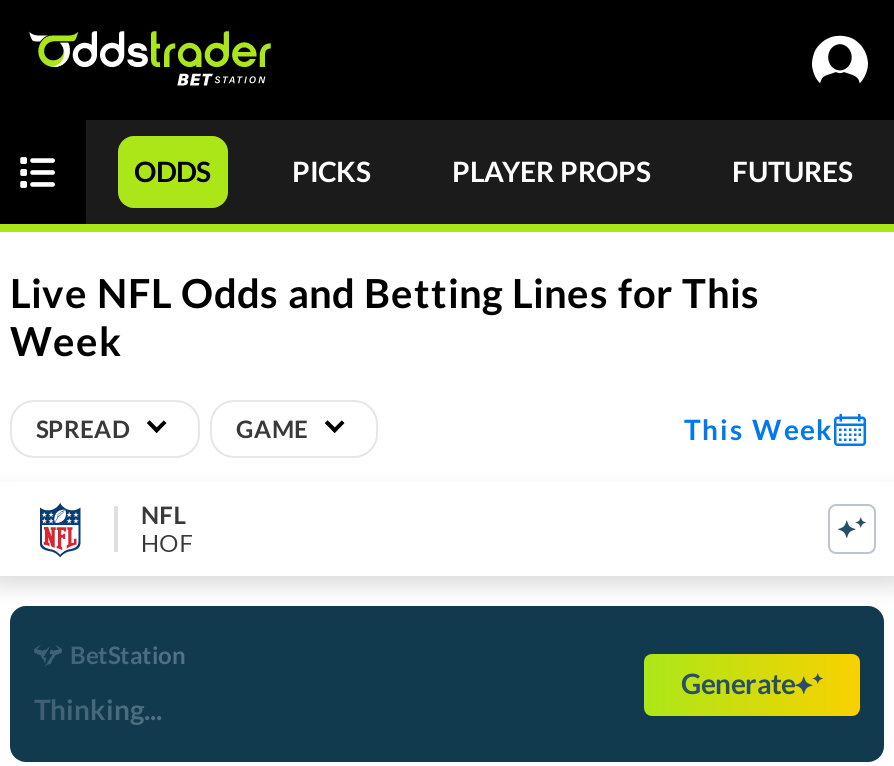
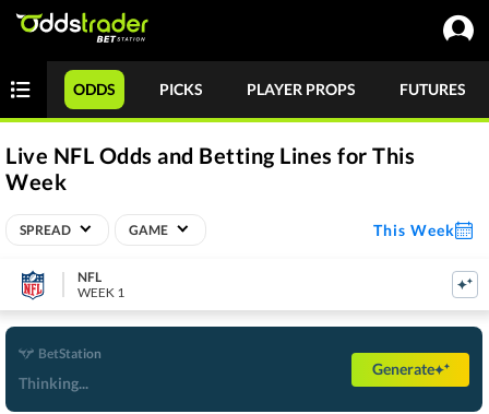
[141,527,194,557] HOF -> [77,283,125,300] WEEK 1

